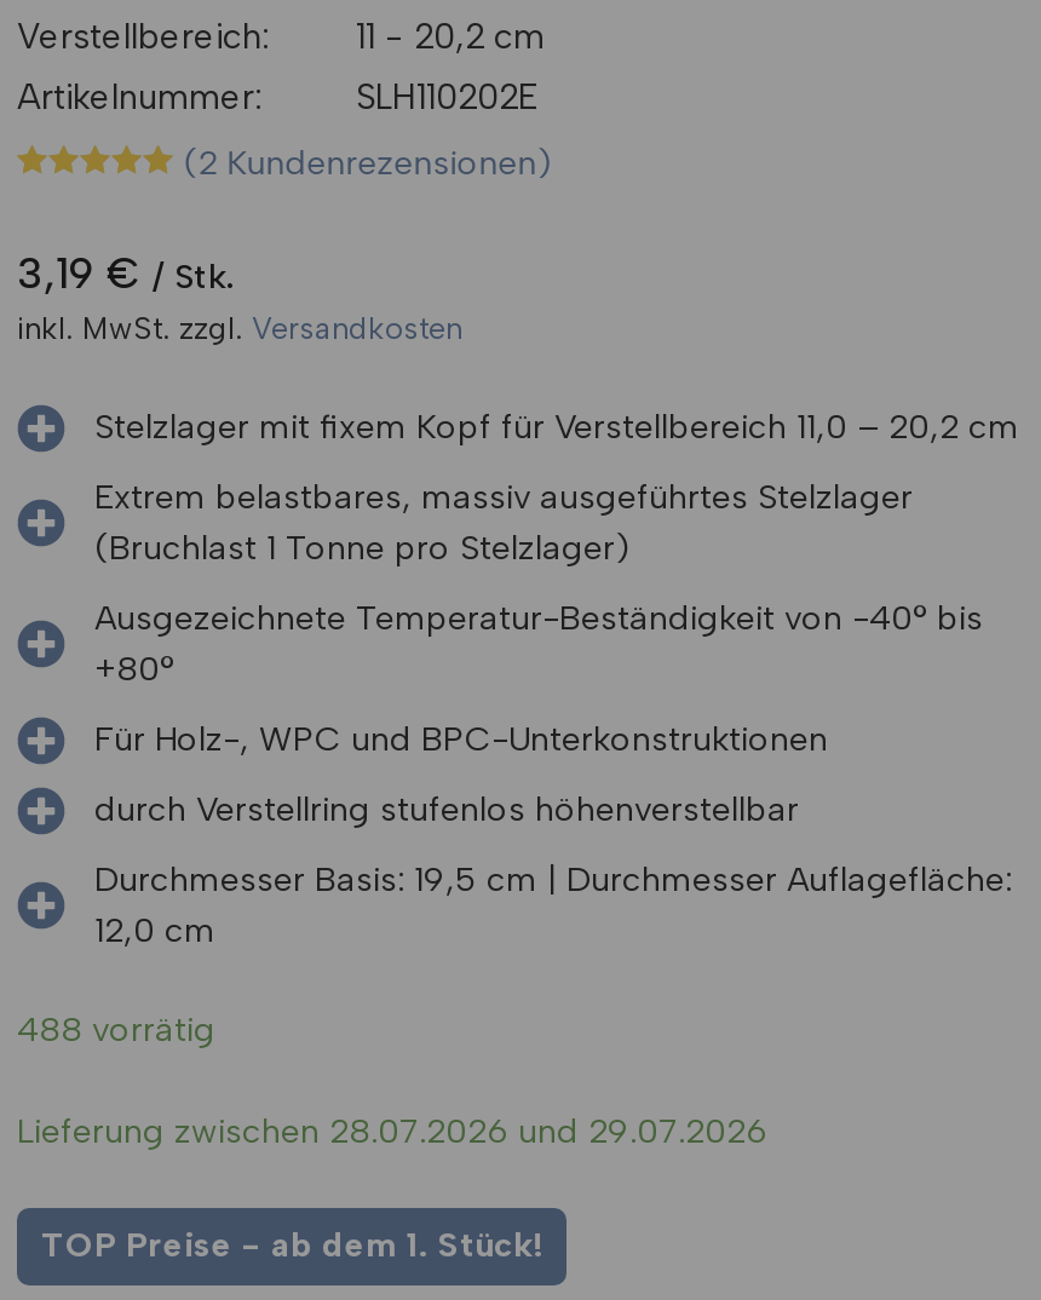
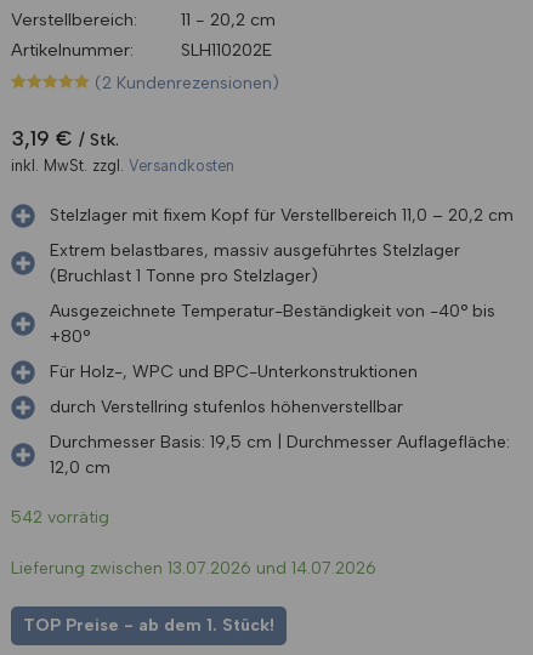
[17,1009,215,1050] 488 vorrätig -> [11,507,109,528] 542 vorrätig
[17,1110,767,1152] Lieferung zwischen 28.07.2026 und 29.07.2026 -> [11,558,376,578] Lieferung zwischen 13.07.2026 und 14.07.2026

